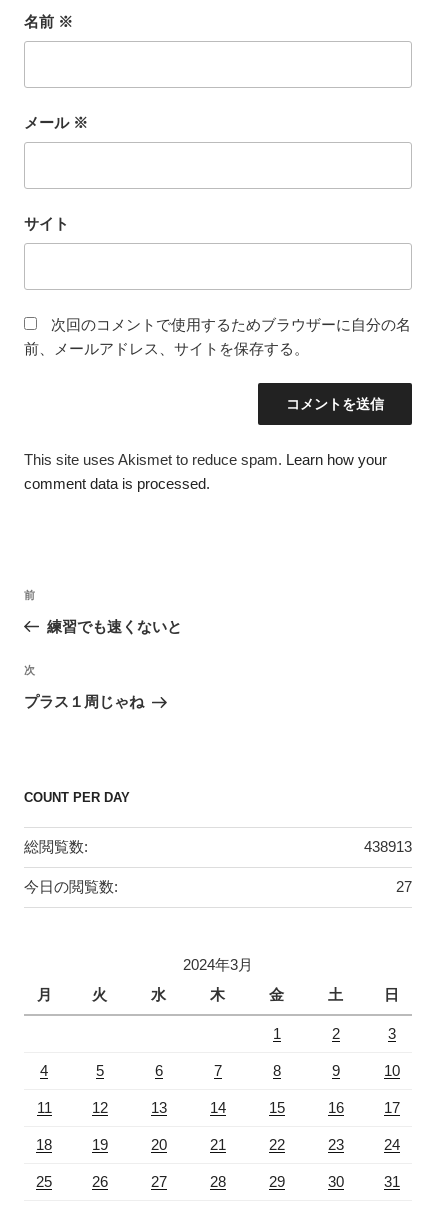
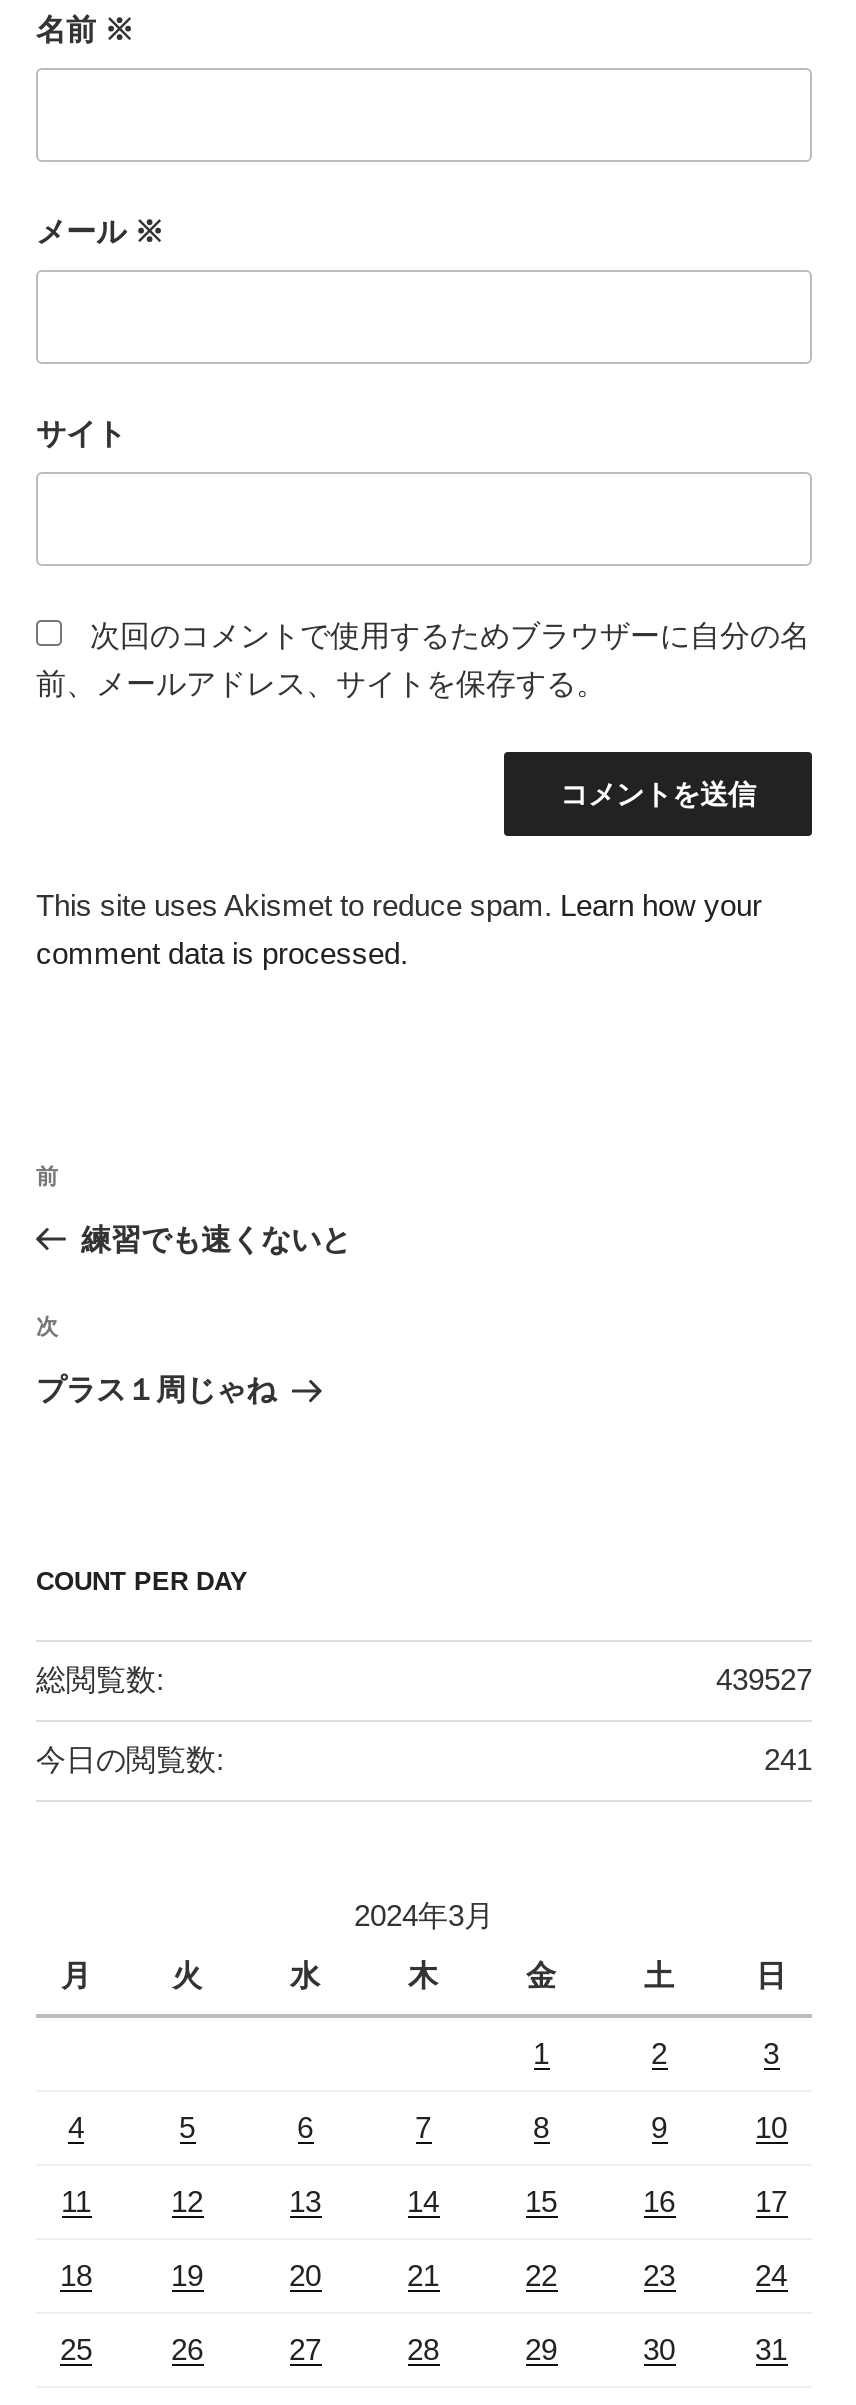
[364,838,412,855] 438913 -> [716,1662,812,1696] 439527
[396,878,412,895] 27 -> [764,1742,812,1776] 241

